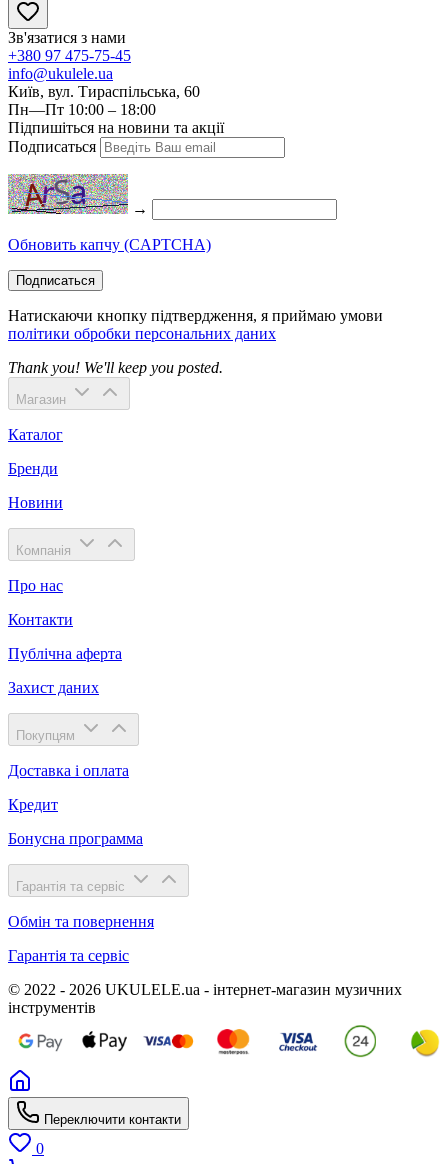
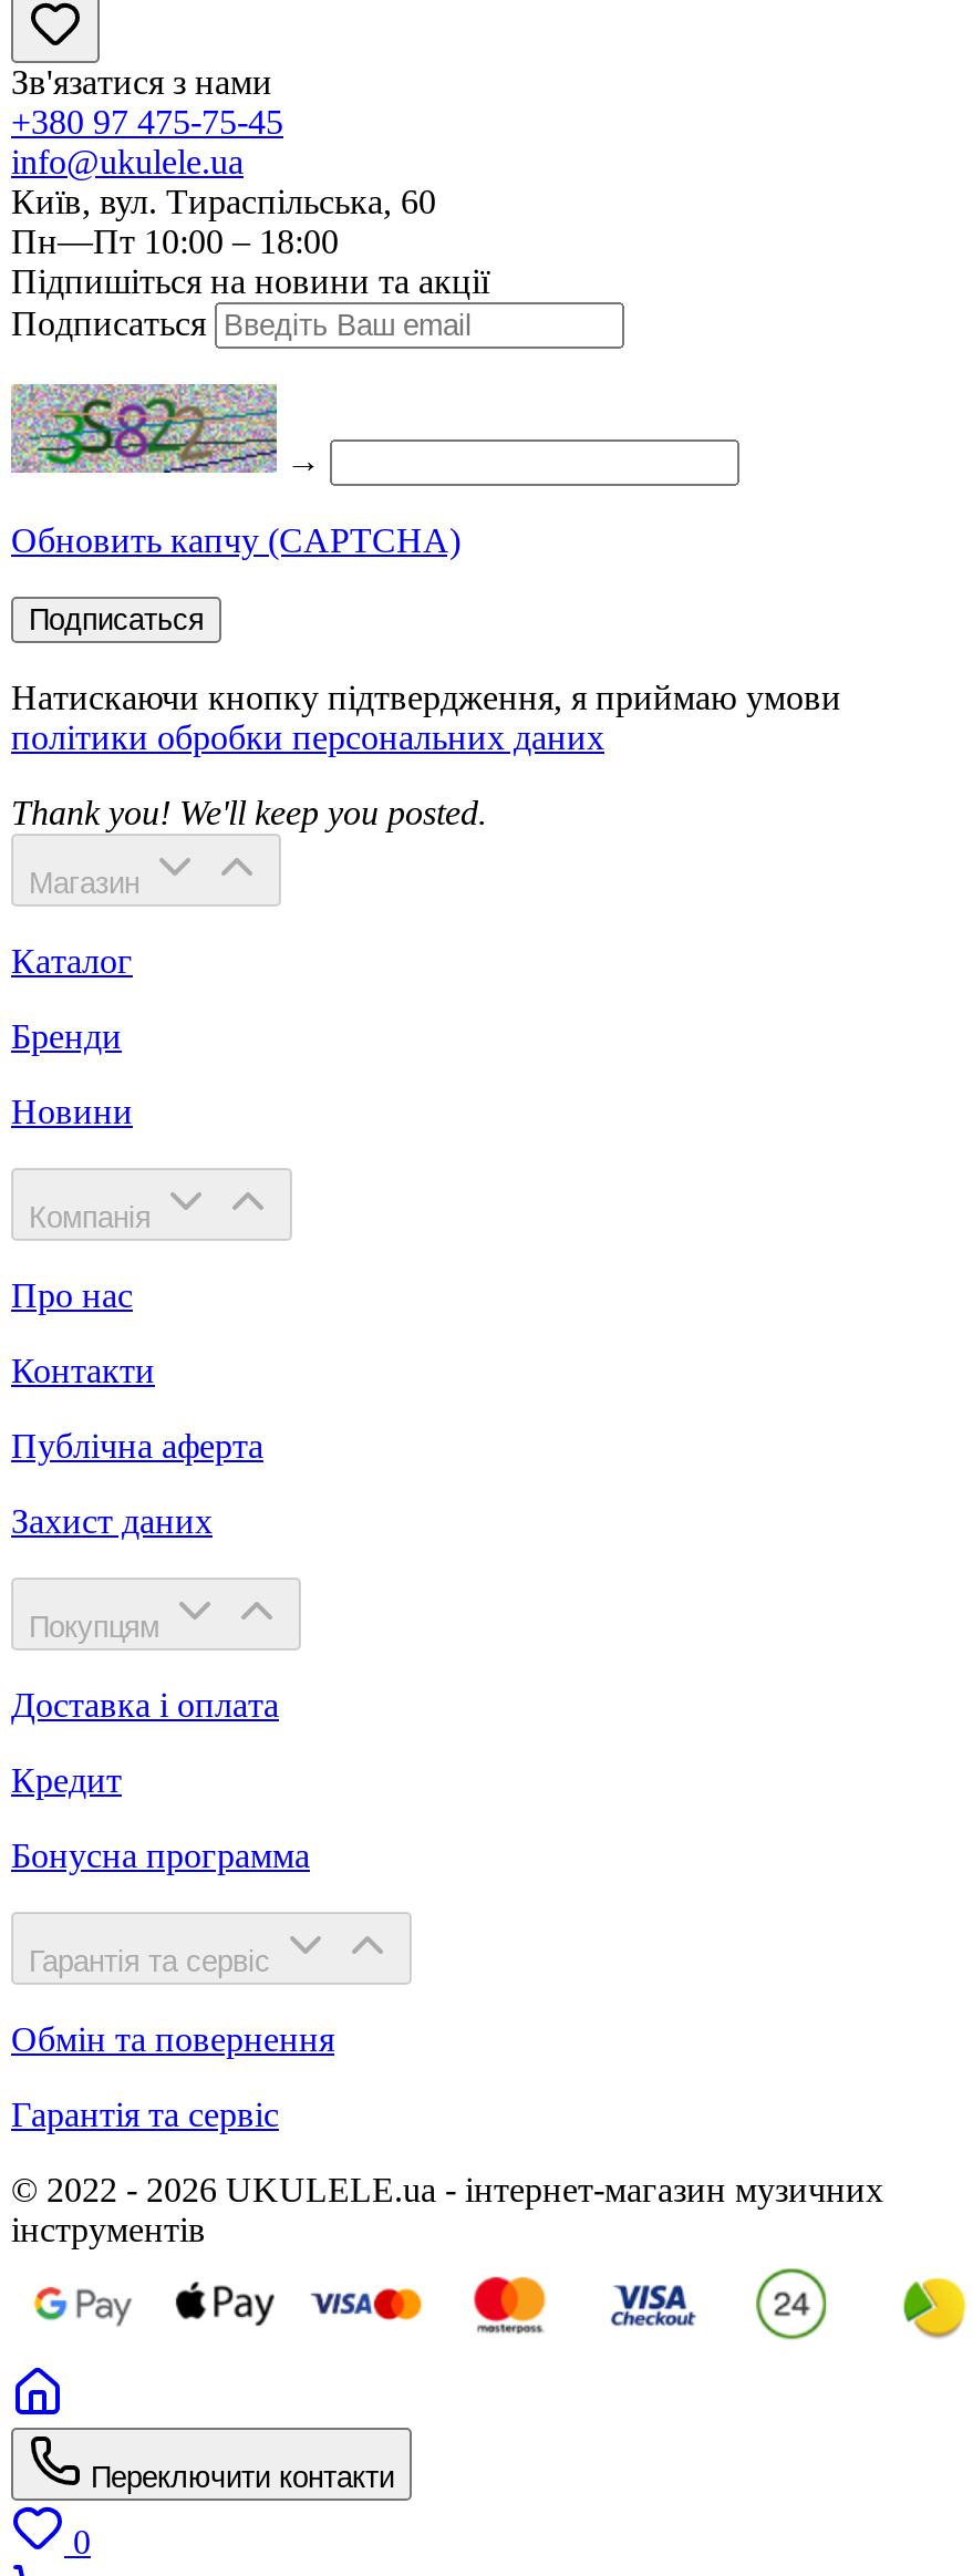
[7,173,129,215] [image] -> [11,382,279,475] [image]

